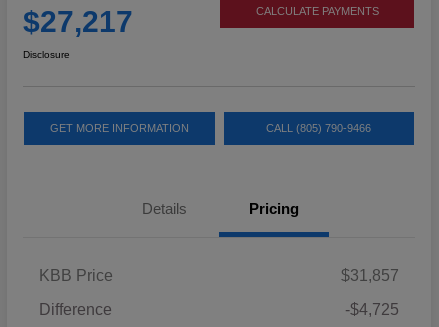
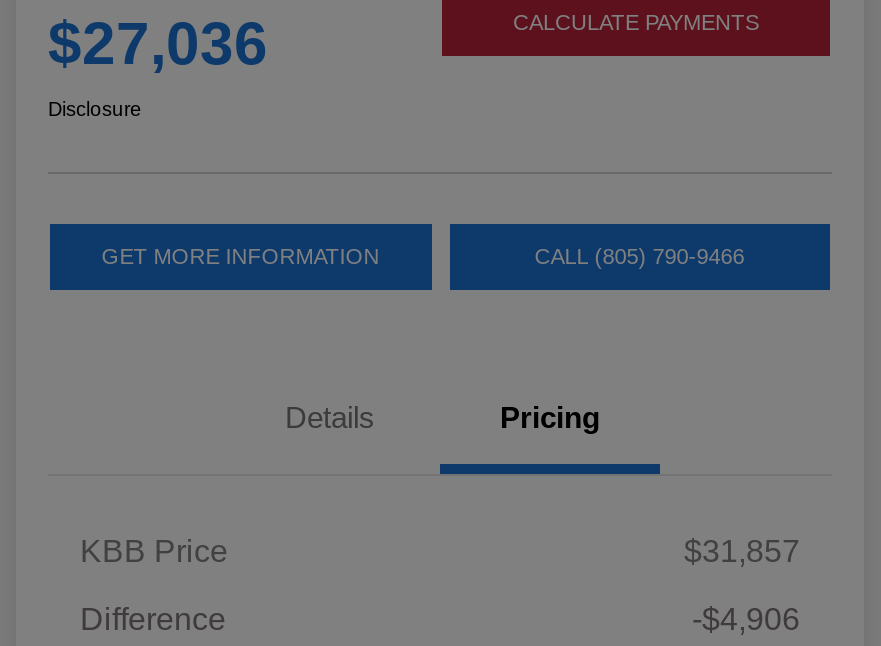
[23,4,133,37] $27,217 -> [48,9,268,75] $27,036
[345,300,399,317] -$4,725 -> [692,601,800,635] -$4,906

